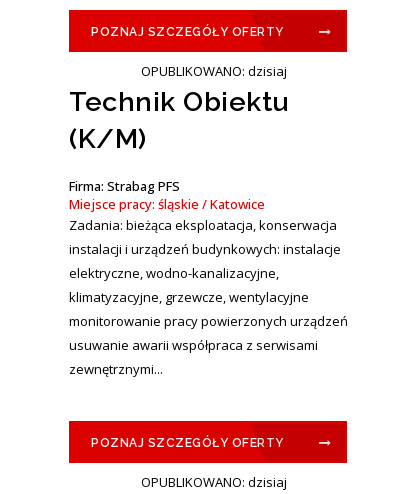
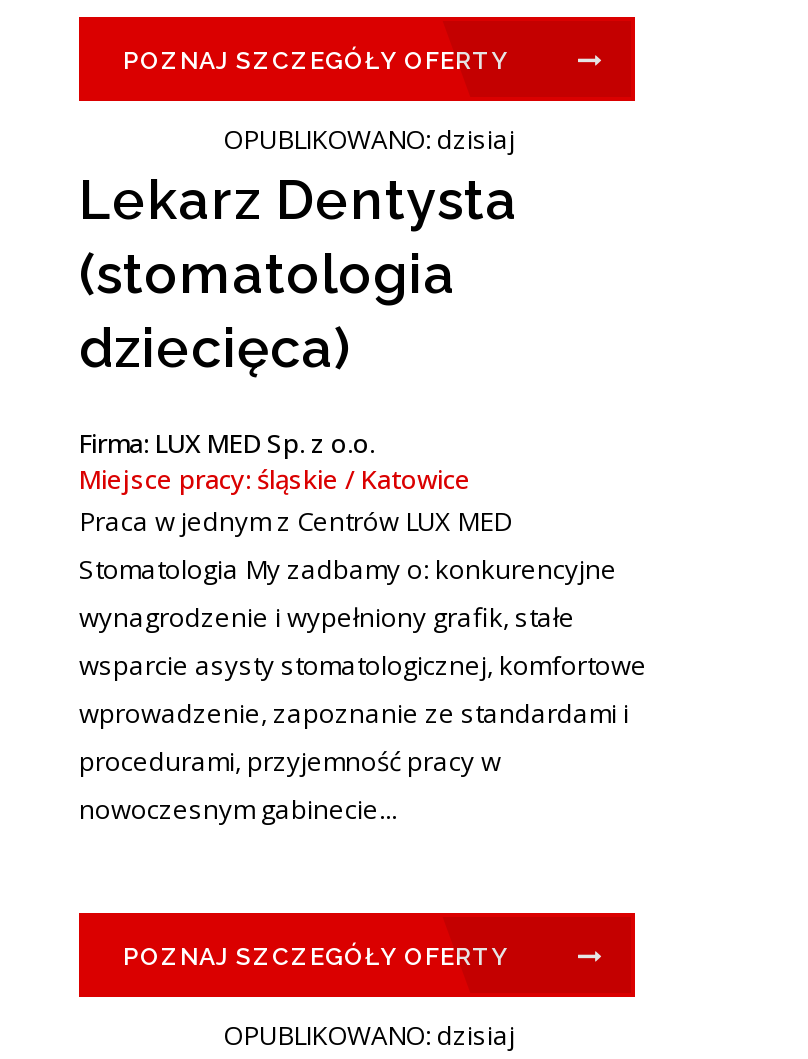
[69,86,288,154] Technik Obiektu | (K/M) -> [79,169,518,379] Lekarz Dentysta | (stomatologia | dziecięca)
[69,177,180,195] Firma: Strabag PFS -> [79,425,375,461] Firma: LUX MED Sp. z o.o.
[69,216,348,378] Zadania: bieżąca eksploatacja, konserwacja | instalacji i urządzeń budynkowych: instalacje | elektryczne, wodno-kanalizacyjne, | klimatyzacyjne, grzewcze, wentylacyjne | monitorowanie pracy powierzonych urządzeń | usuwanie awarii współpraca z serwisami | zewnętrznymi... -> [79,503,647,827] Praca w jednym z Centrów LUX MED | Stomatologia My zadbamy o: konkurencyjne | wynagrodzenie i wypełniony grafik, stałe | wsparcie asysty stomatologicznej, komfortowe | wprowadzenie, zapoznanie ze standardami i | procedurami, przyjemność pracy w | nowoczesnym gabinecie...

